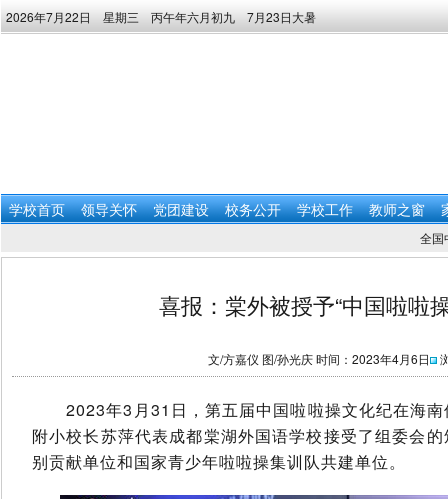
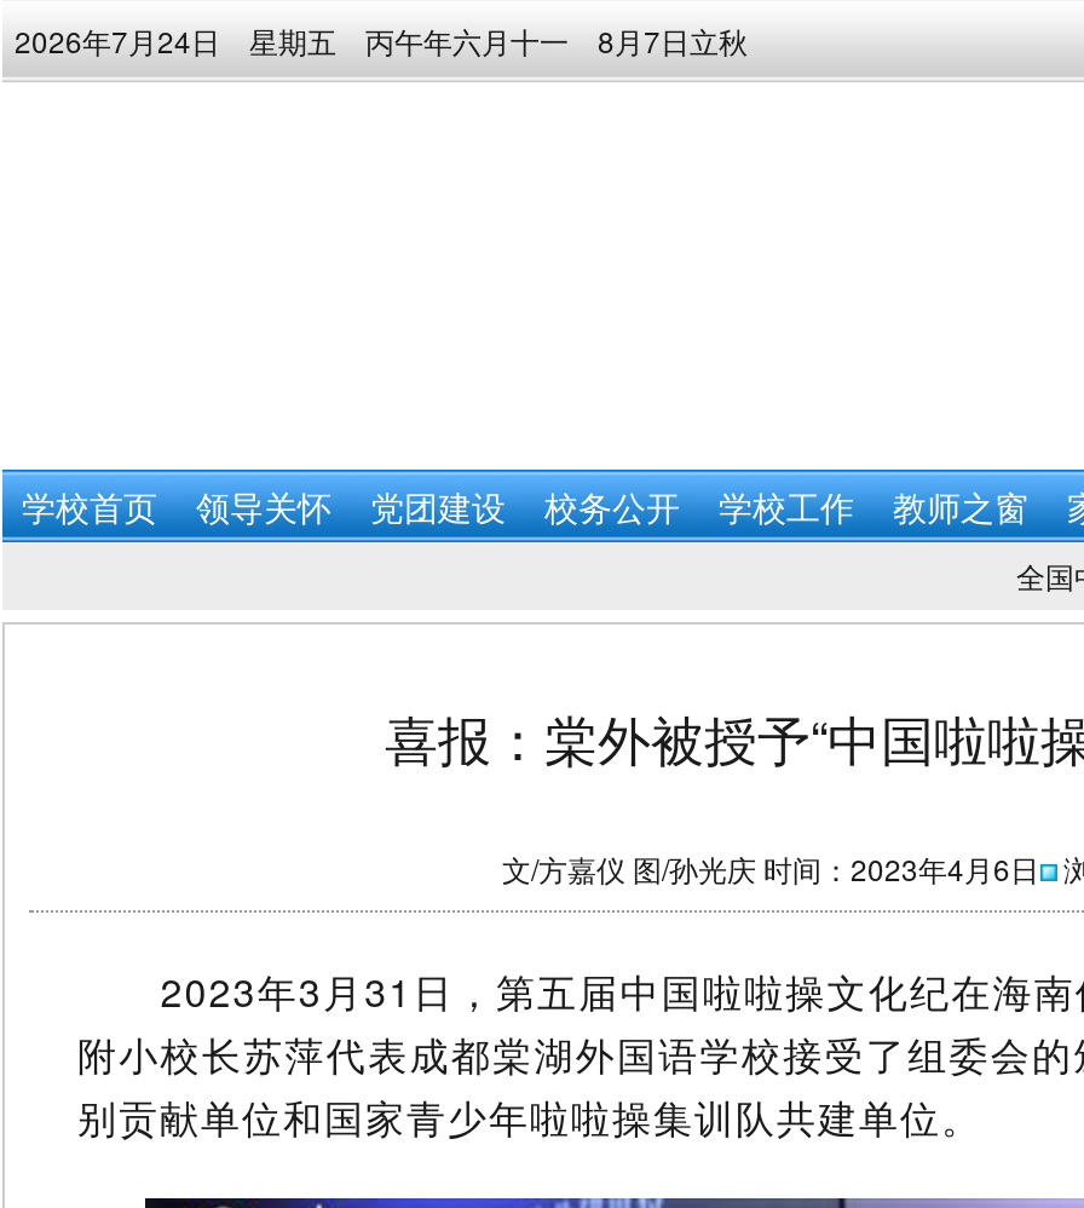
[6,8,316,25] 2026年7月22日 星期三 丙午年六月初九 7月23日大暑 -> [15,19,748,61] 2026年7月24日 星期五 丙午年六月十一 8月7日立秋

